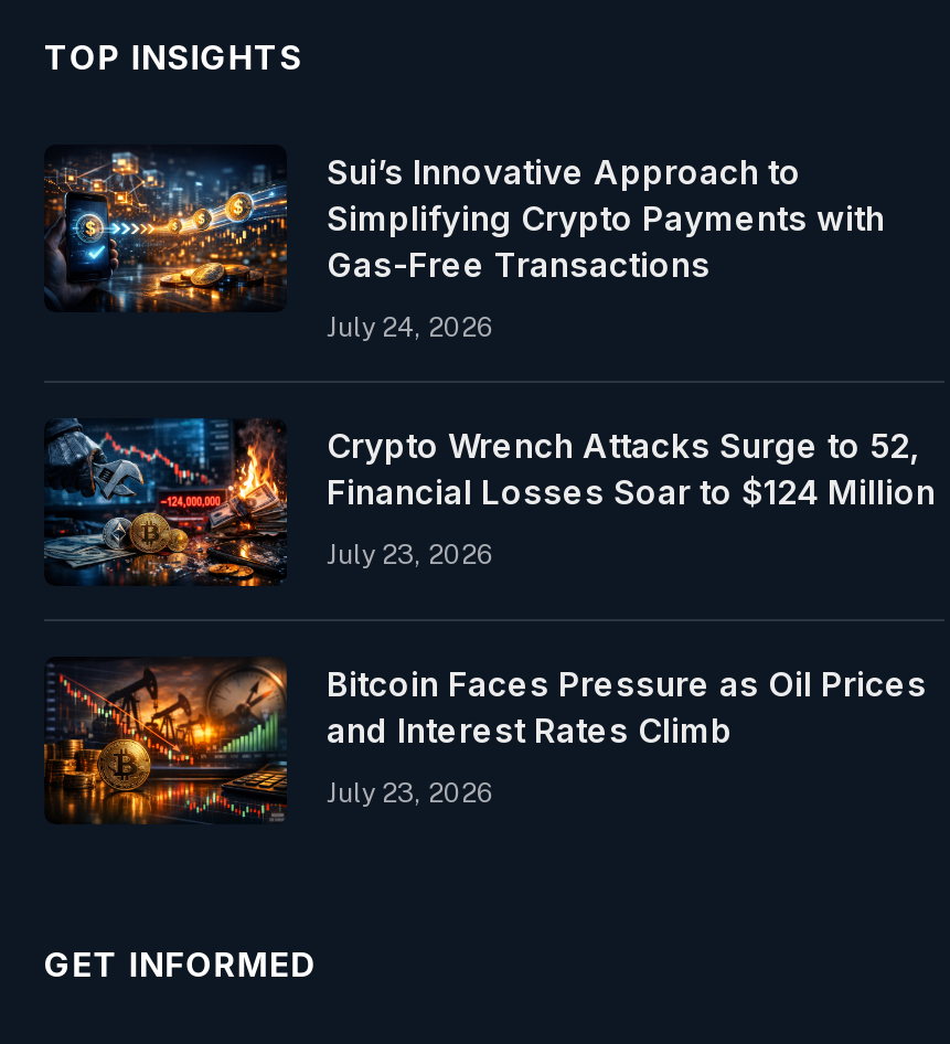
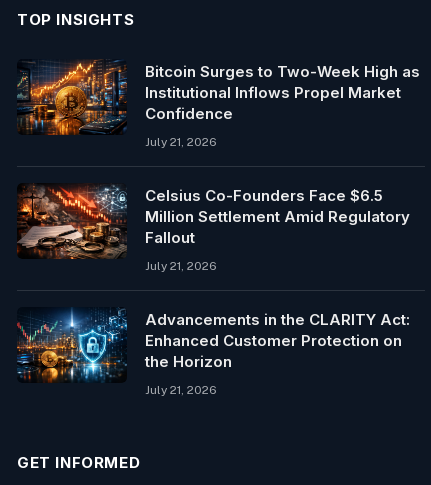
[46,147,885,312] [image] | Sui’s Innovative Approach to | Simplifying Crypto Payments with | Gas-Free Transactions -> [16,59,420,136] [image] | Bitcoin Surges to Two-Week High as | Institutional Inflows Propel Market | Confidence
[327,313,494,344] July 24, 2026 -> [145,135,217,149] July 21, 2026
[44,416,936,588] [image] | Crypto Wrench Attacks Surge to 52, | Financial Losses Soar to $124 Million -> [16,184,410,259] [image] | Celsius Co-Founders Face $6.5 | Million Settlement Amid Regulatory | Fallout
[327,540,494,571] July 23, 2026 -> [145,259,217,273] July 21, 2026
[42,659,927,824] [image] | Bitcoin Faces Pressure as Oil Prices | and Interest Rates Climb -> [16,308,410,383] [image] | Advancements in the CLARITY Act: | Enhanced Customer Protection on | the Horizon
[327,778,494,809] July 23, 2026 -> [145,383,217,397] July 21, 2026

